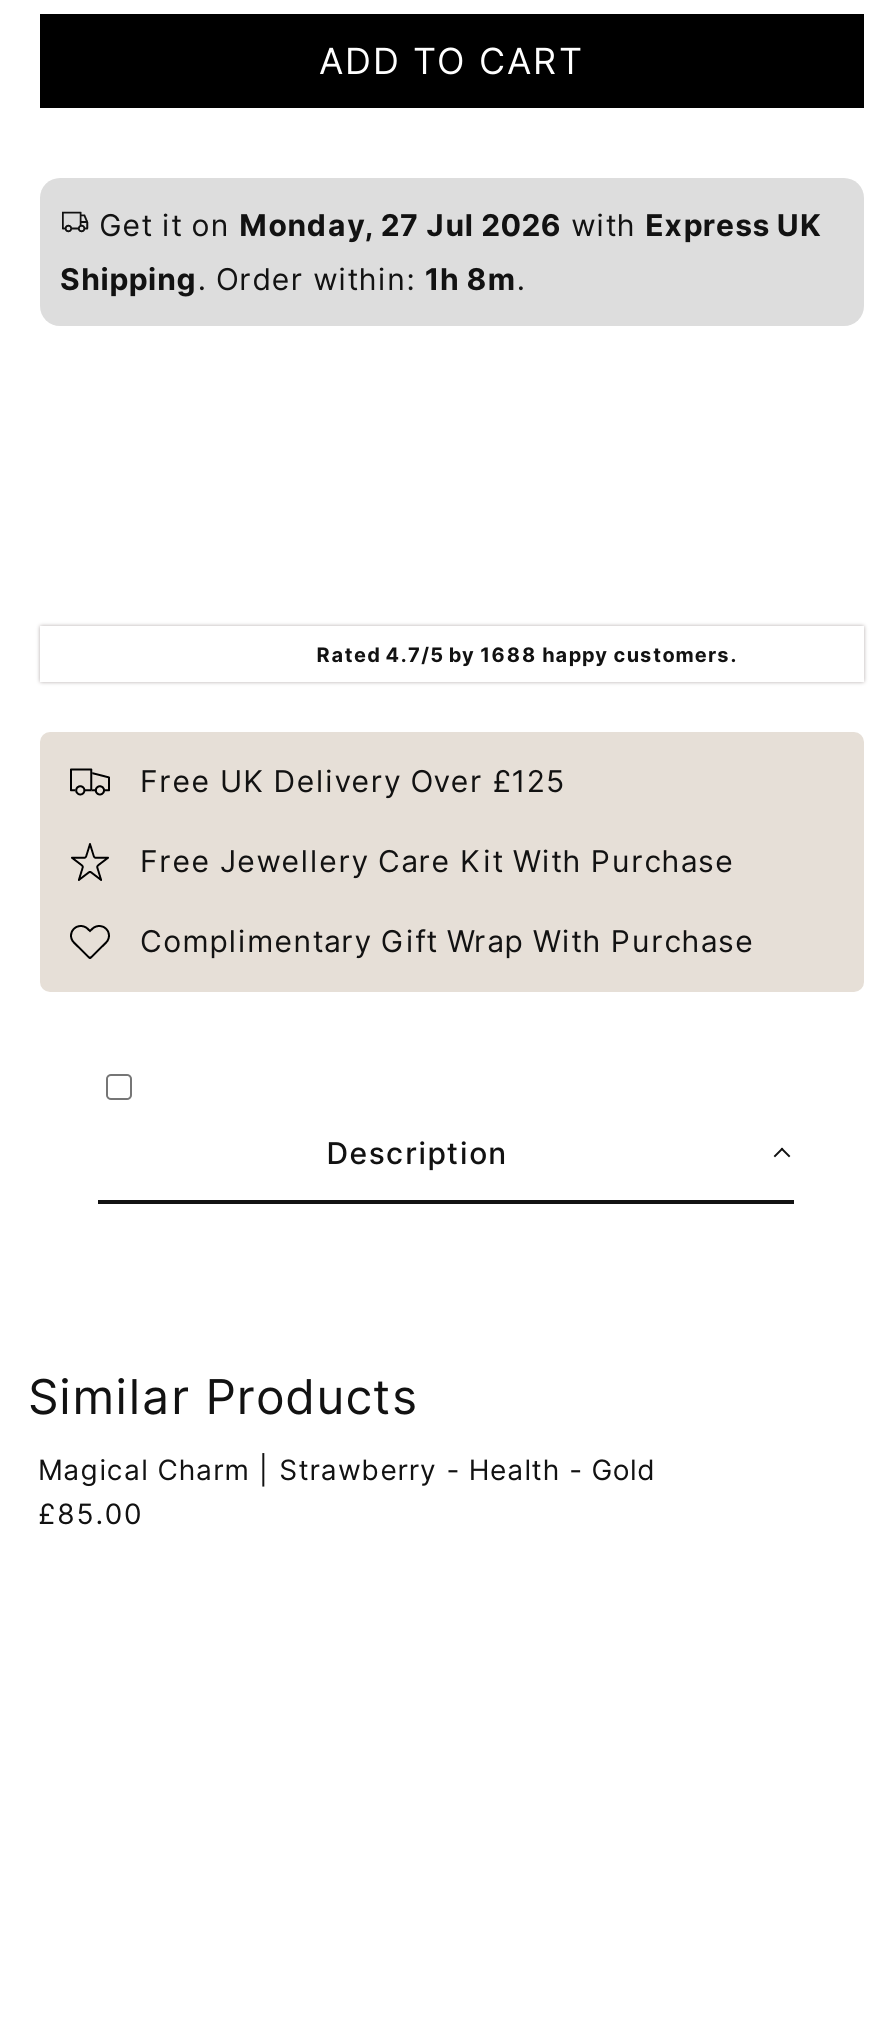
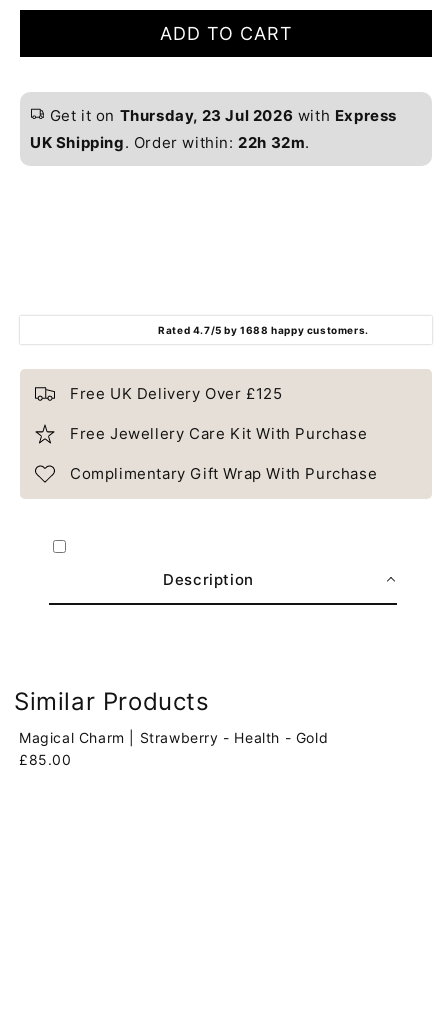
[60,205,821,297] Get it on Monday, 27 Jul 2026 with Express UK | Shipping. Order within: 1h 8m. -> [30,105,397,151] Get it on Thursday, 23 Jul 2026 with Express | UK Shipping. Order within: 22h 32m.

